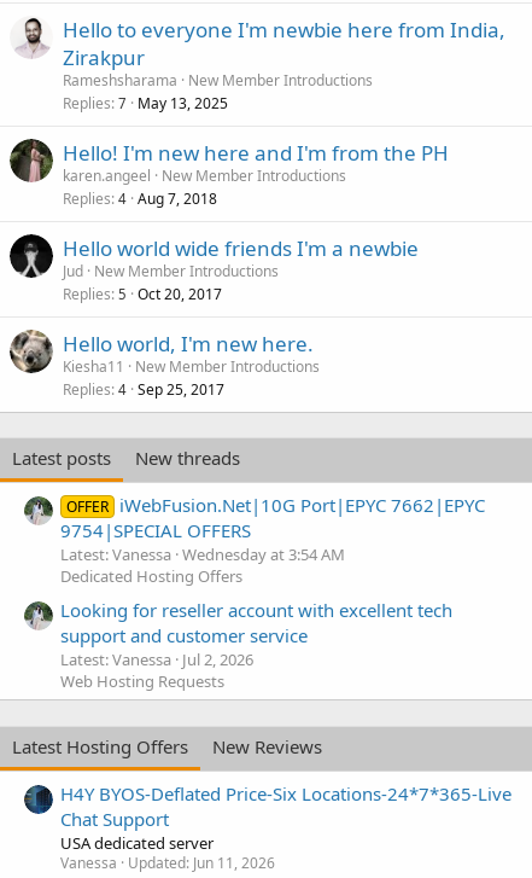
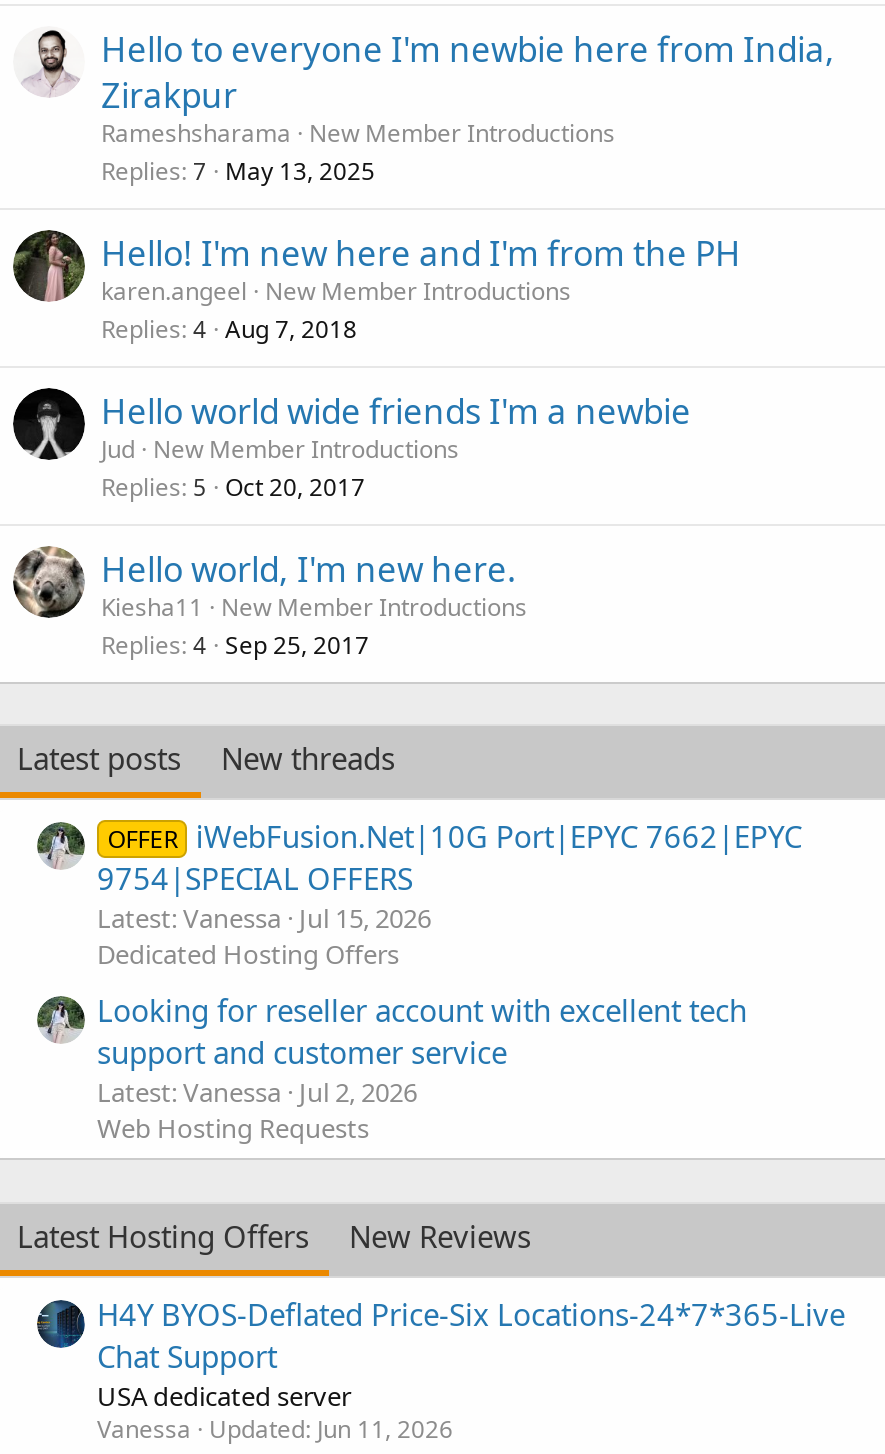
[60,543,345,565] Latest: Vanessa Wednesday at 3:54 AM -> [97,900,431,936] Latest: Vanessa Jul 15, 2026

